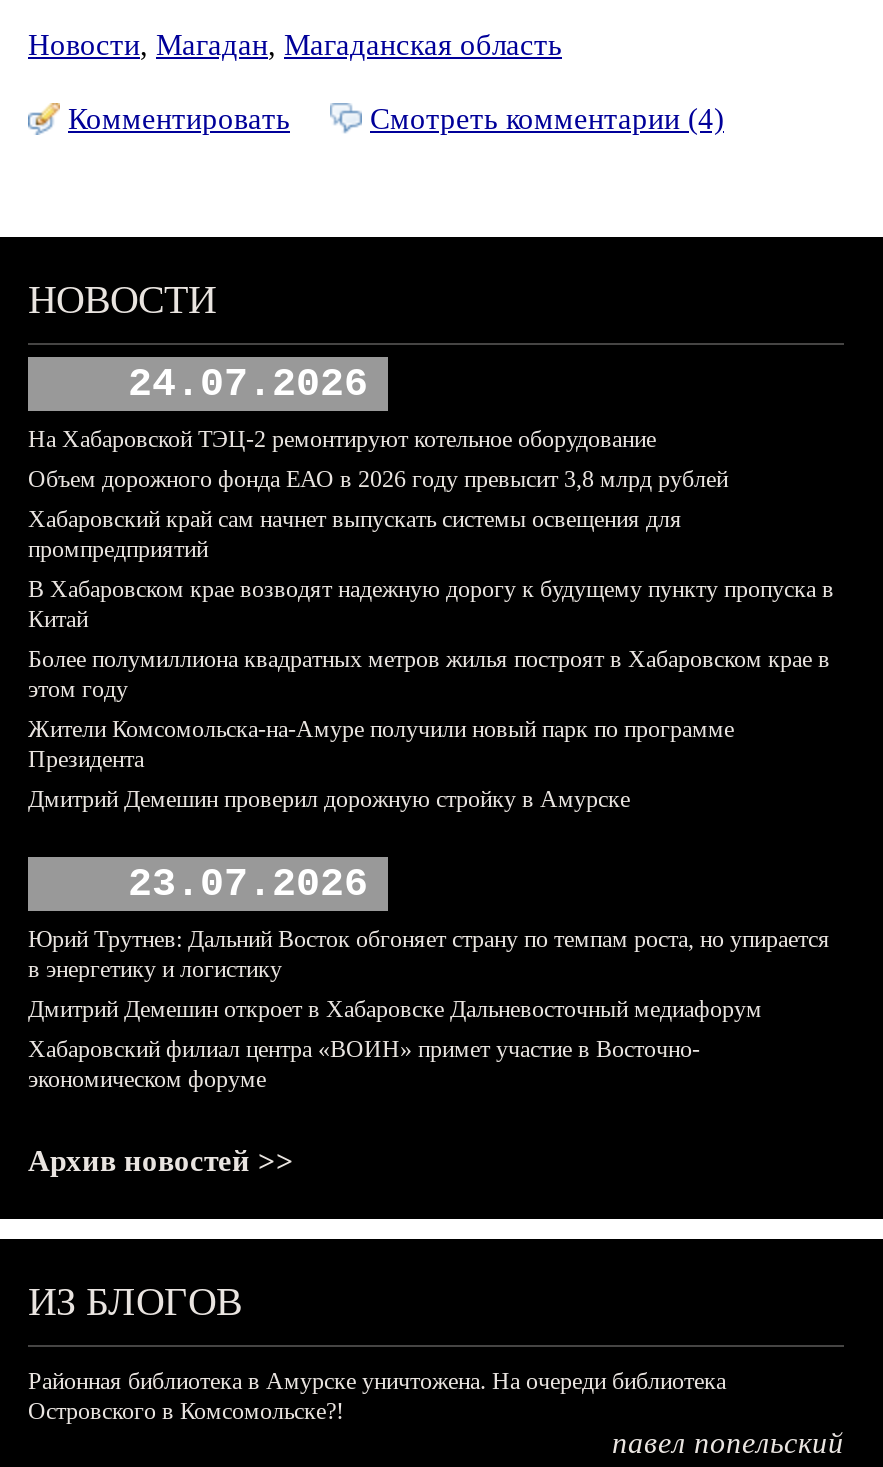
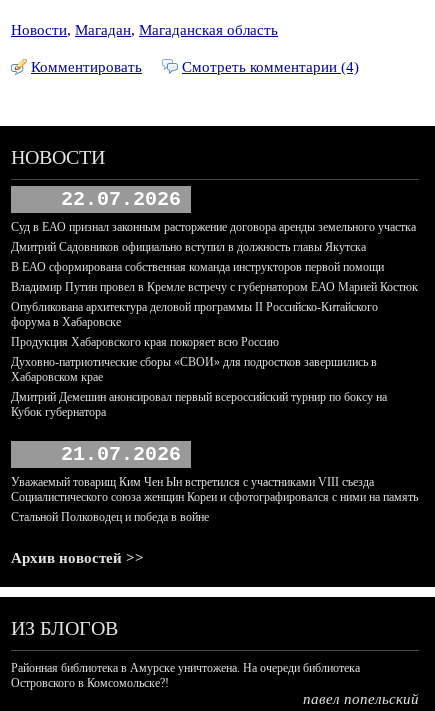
[28,361,834,813] 24.07.2026 | На Хабаровской ТЭЦ-2 ремонтируют котельное оборудование | Объем дорожного фонда ЕАО в 2026 году превысит 3,8 млрд рублей | Хабаровский край сам начнет выпускать системы освещения для | промпредприятий | В Хабаровском крае возводят надежную дорогу к будущему пункту пропуска в | Китай | Более полумиллиона квадратных метров жилья построят в Хабаровском крае в | этом году | Жители Комсомольска-на-Амуре получили новый парк по программе | Президента | Дмитрий Демешин проверил дорожную стройку в Амурске -> [11,188,418,419] 22.07.2026 | Суд в ЕАО признал законным расторжение договора аренды земельного участка | Дмитрий Садовников официально вступил в должность главы Якутска | В ЕАО сформирована собственная команда инструкторов первой помощи | Владимир Путин провел в Кремле встречу с губернатором ЕАО Марией Костюк | Опубликована архитектура деловой программы II Российско-Китайского | форума в Хабаровске | Продукция Хабаровского края покоряет всю Россию | Духовно-патриотические сборы «СВОИ» для подростков завершились в | Хабаровском крае | Дмитрий Демешин анонсировал первый всероссийский турнир по боксу на | Кубок губернатора
[28,861,830,1093] 23.07.2026 | Юрий Трутнев: Дальний Восток обгоняет страну по темпам роста, но упирается | в энергетику и логистику | Дмитрий Демешин откроет в Хабаровске Дальневосточный медиафорум | Хабаровский филиал центра «ВОИН» примет участие в Восточно- | экономическом форуме -> [11,443,418,524] 21.07.2026 | Уважаемый товарищ Ким Чен Ын встретился с участниками VIII съезда | Социалистического союза женщин Кореи и сфотографировался с ними на память | Стальной Полководец и победа в войне

